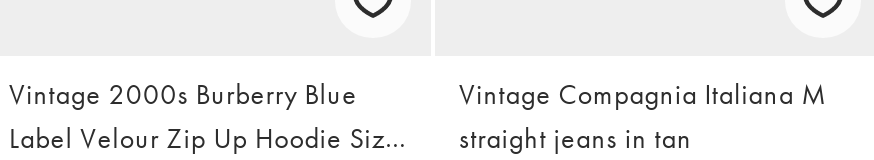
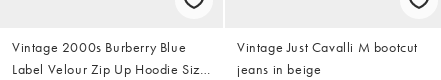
[459,75,827,155] Vintage Compagnia Italiana M | straight jeans in tan -> [237,37,418,77] Vintage Just Cavalli M bootcut | jeans in beige

